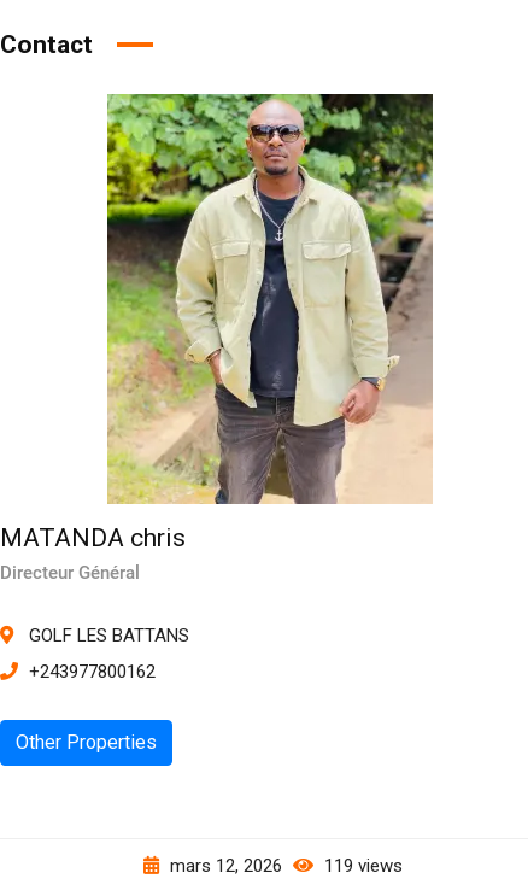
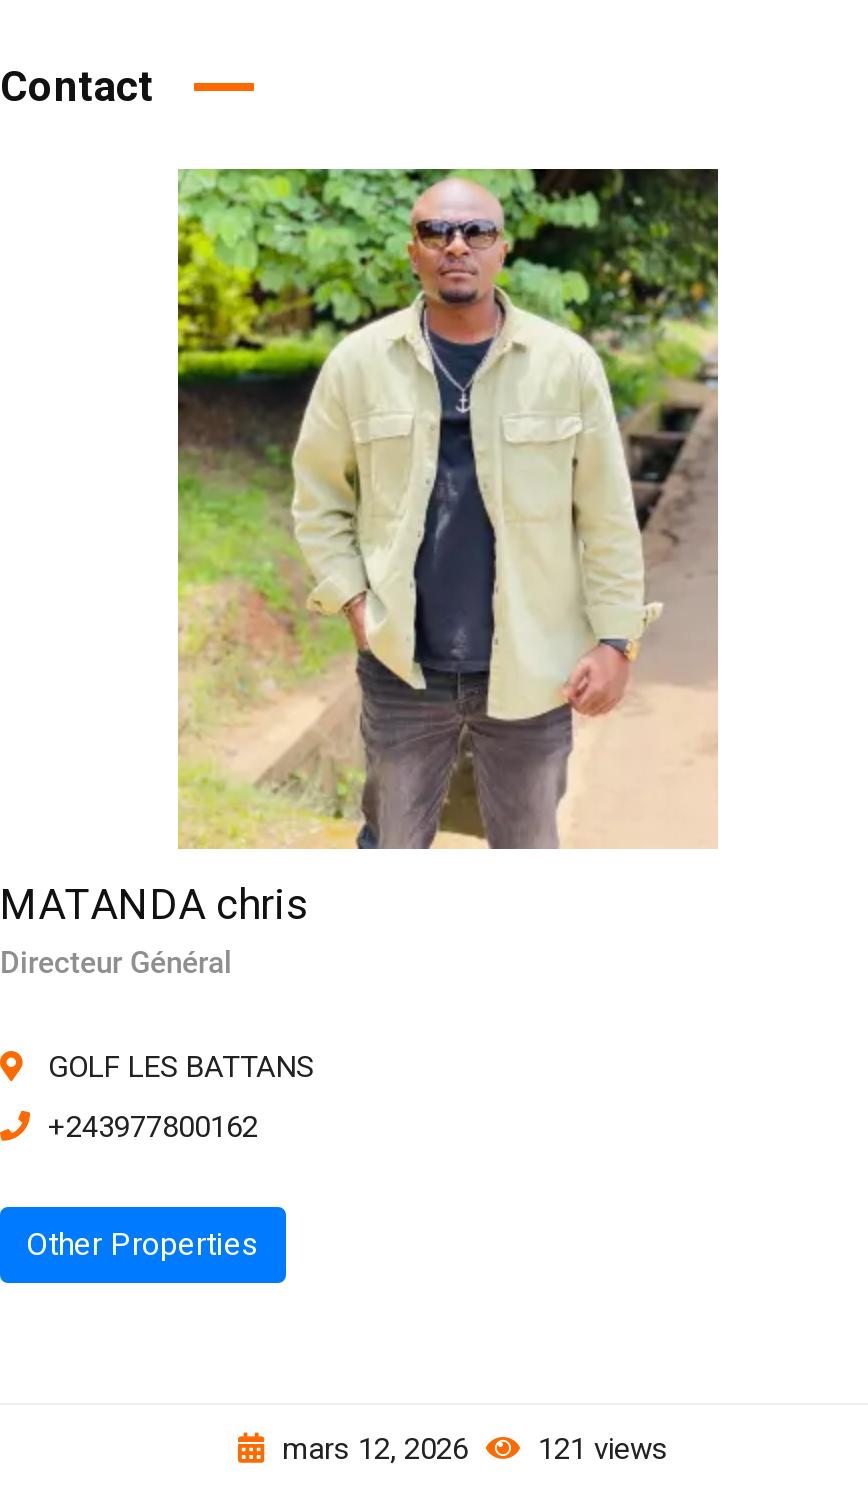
[165,855,403,876] mars 12, 2026 119 views -> [274,1430,668,1466] mars 12, 2026 121 views

